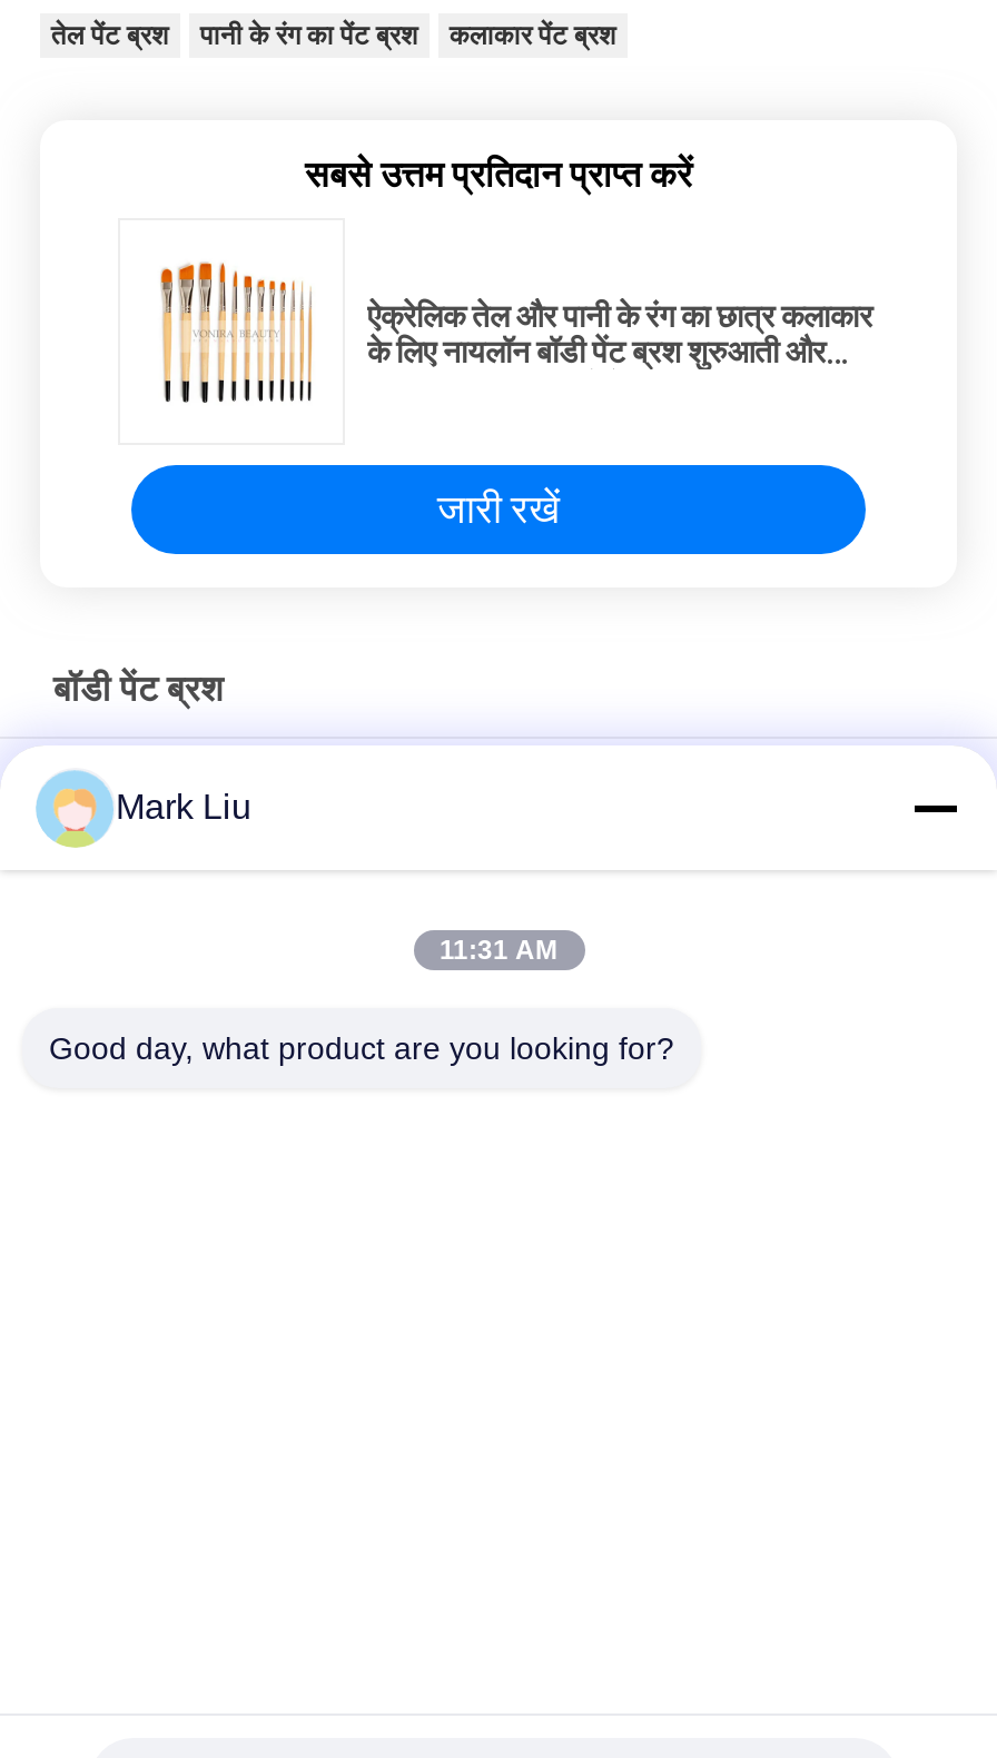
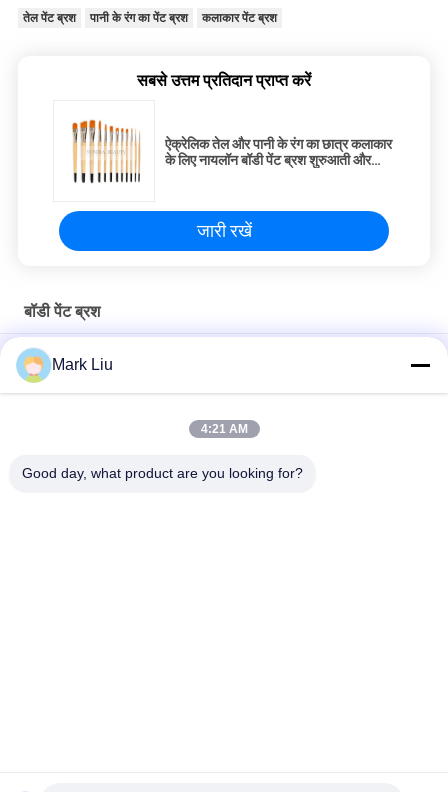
[440,935,557,966] 11:31 AM -> [200,422,247,436] 4:21 AM

